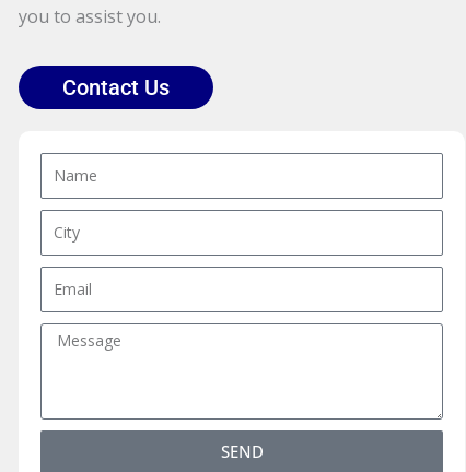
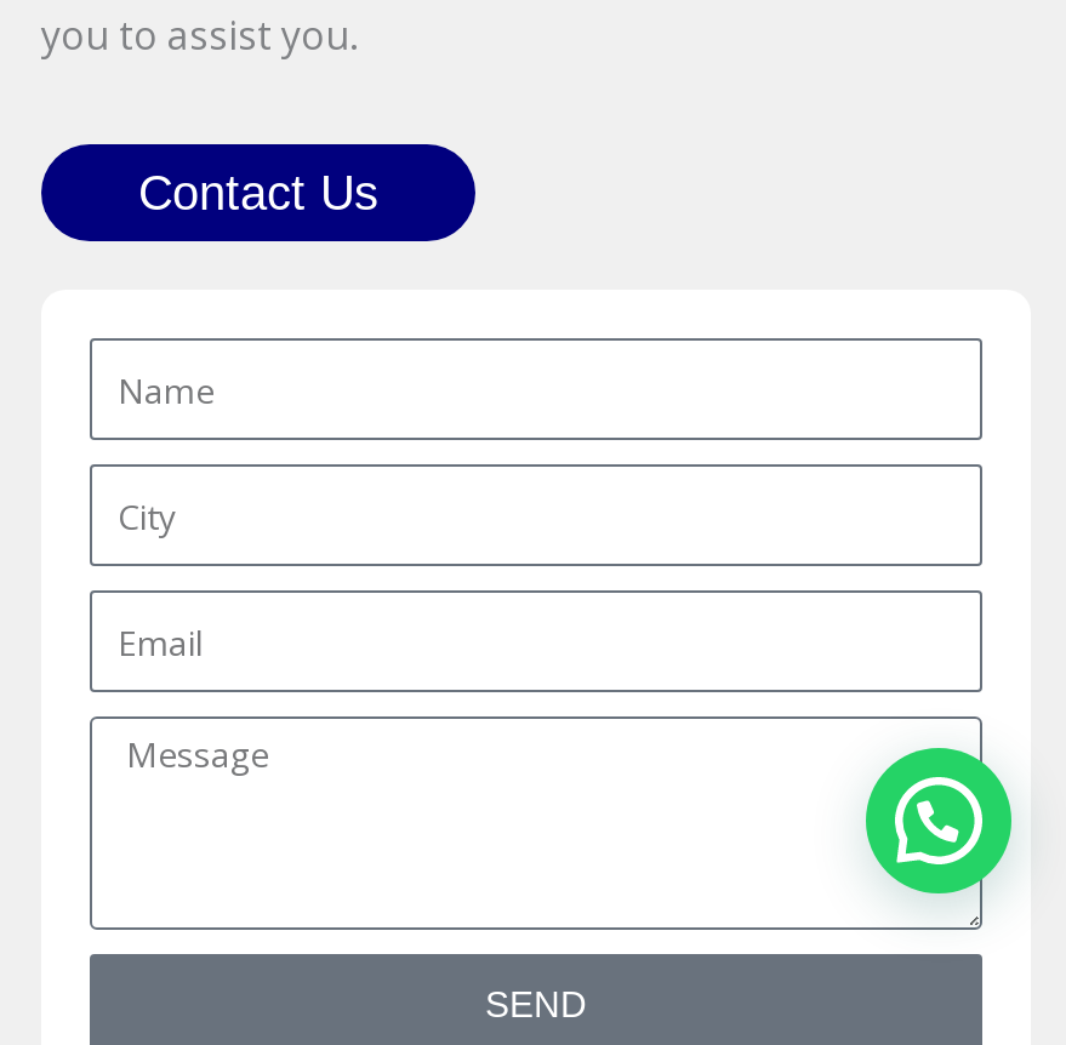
none -> [861,744,1016,902] [image]

